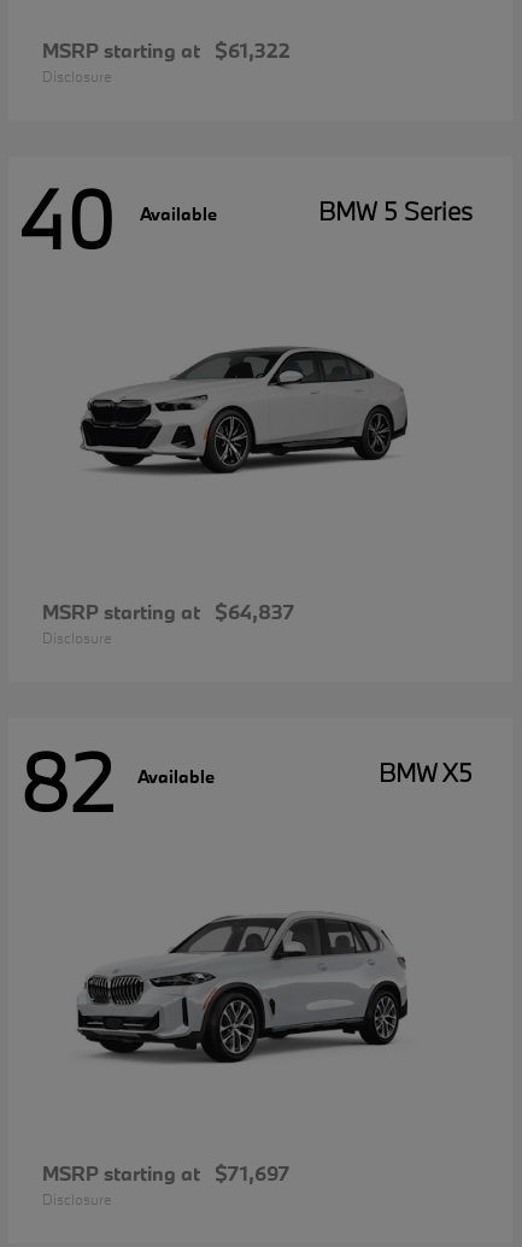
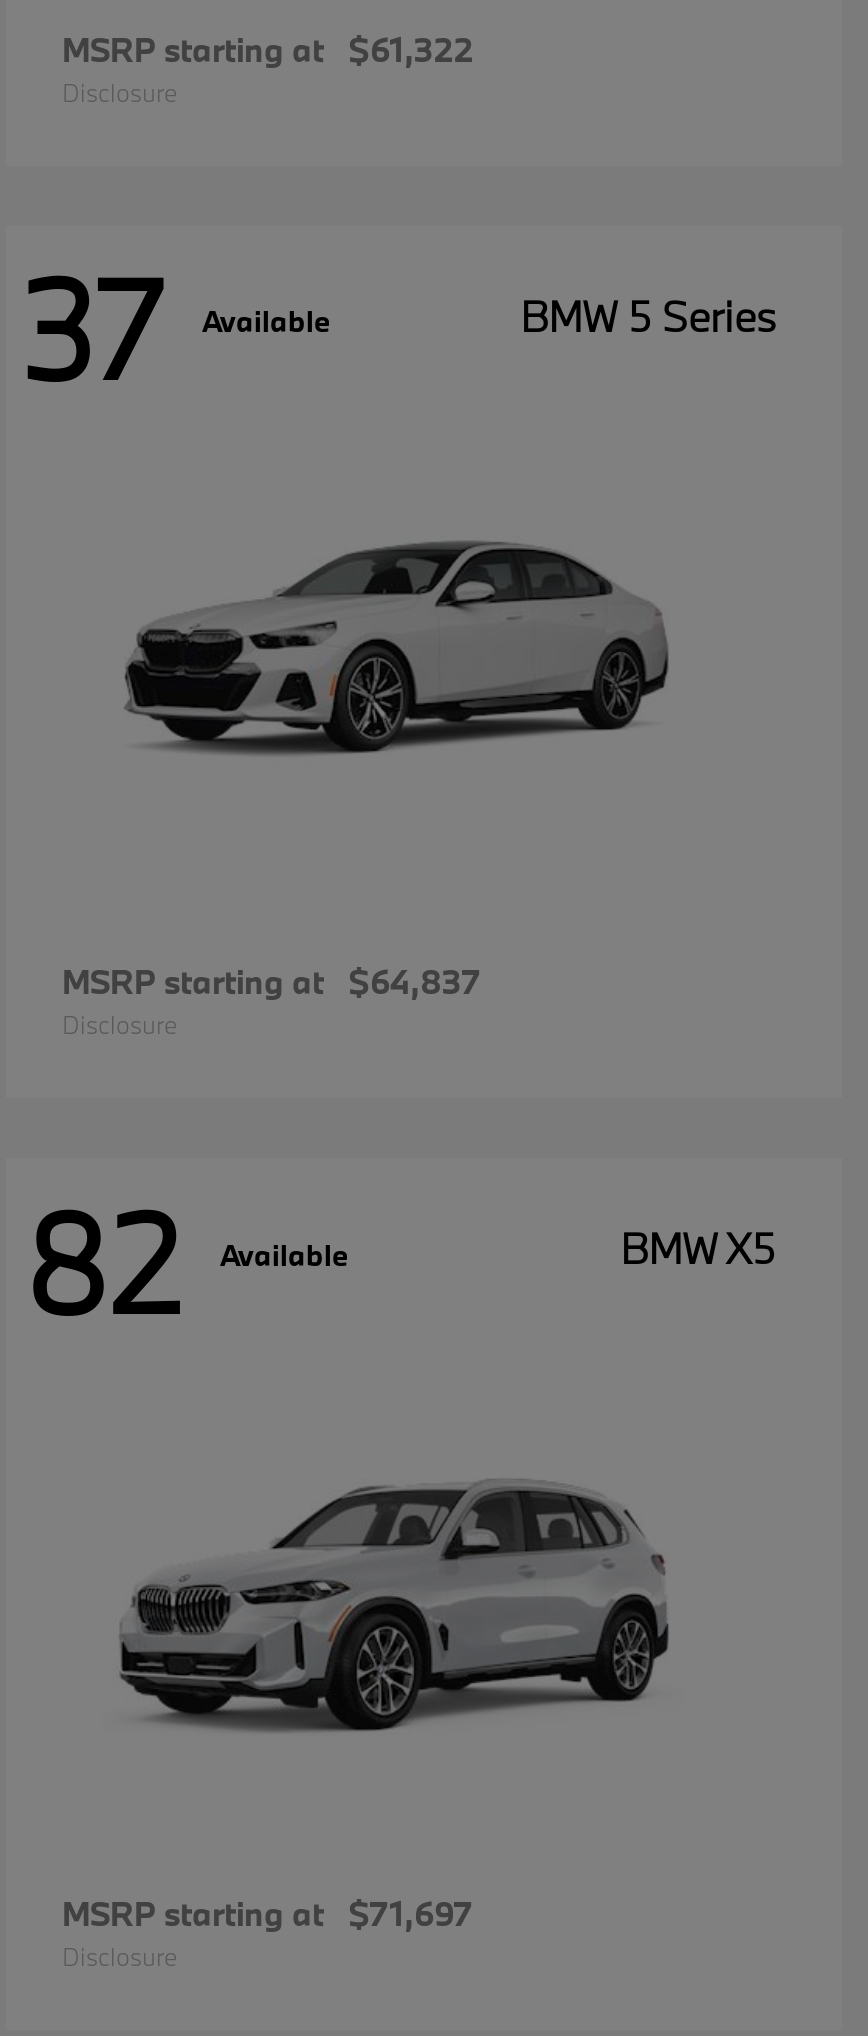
[18,167,217,271] 40 Available -> [22,243,330,417] 37 Available

